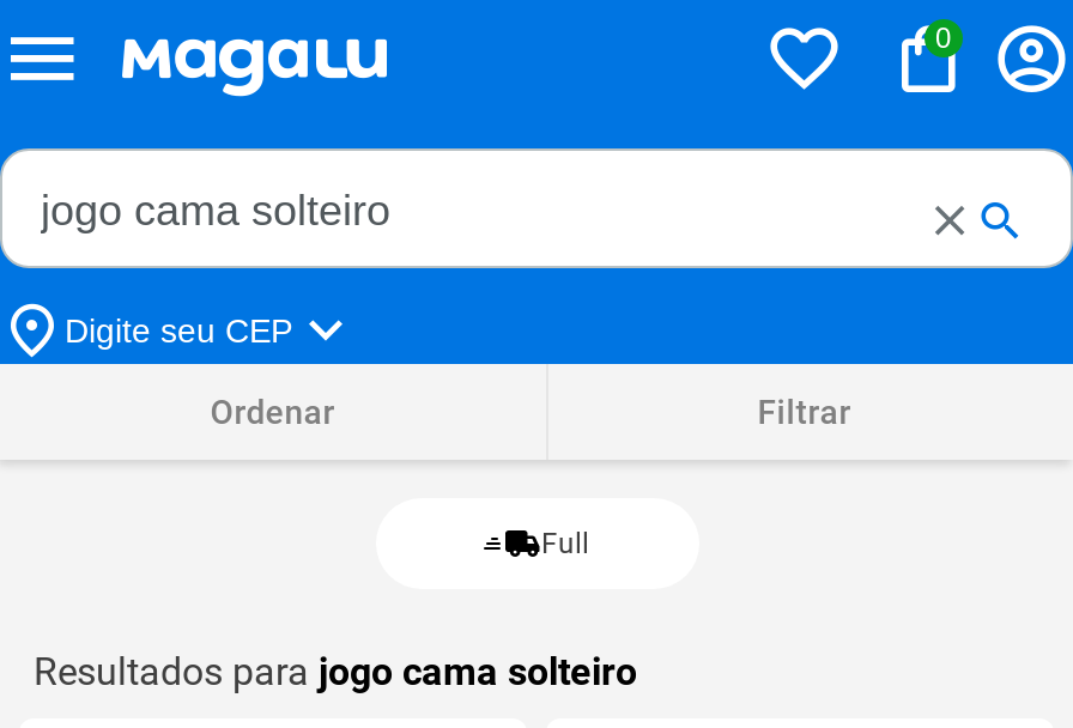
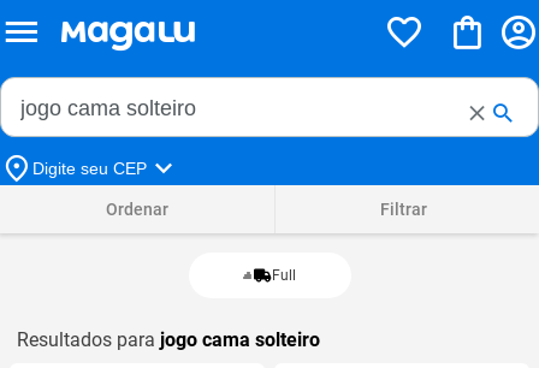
[935,22,952,55] 0 -> none

